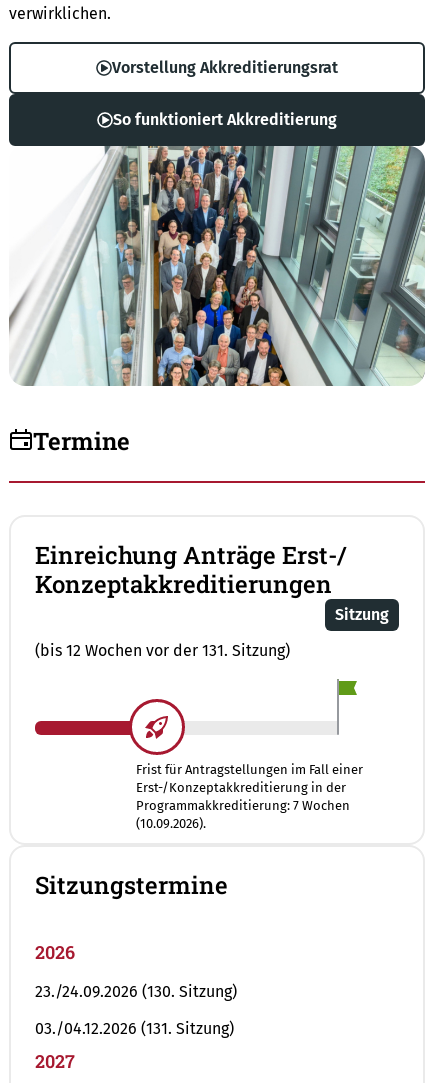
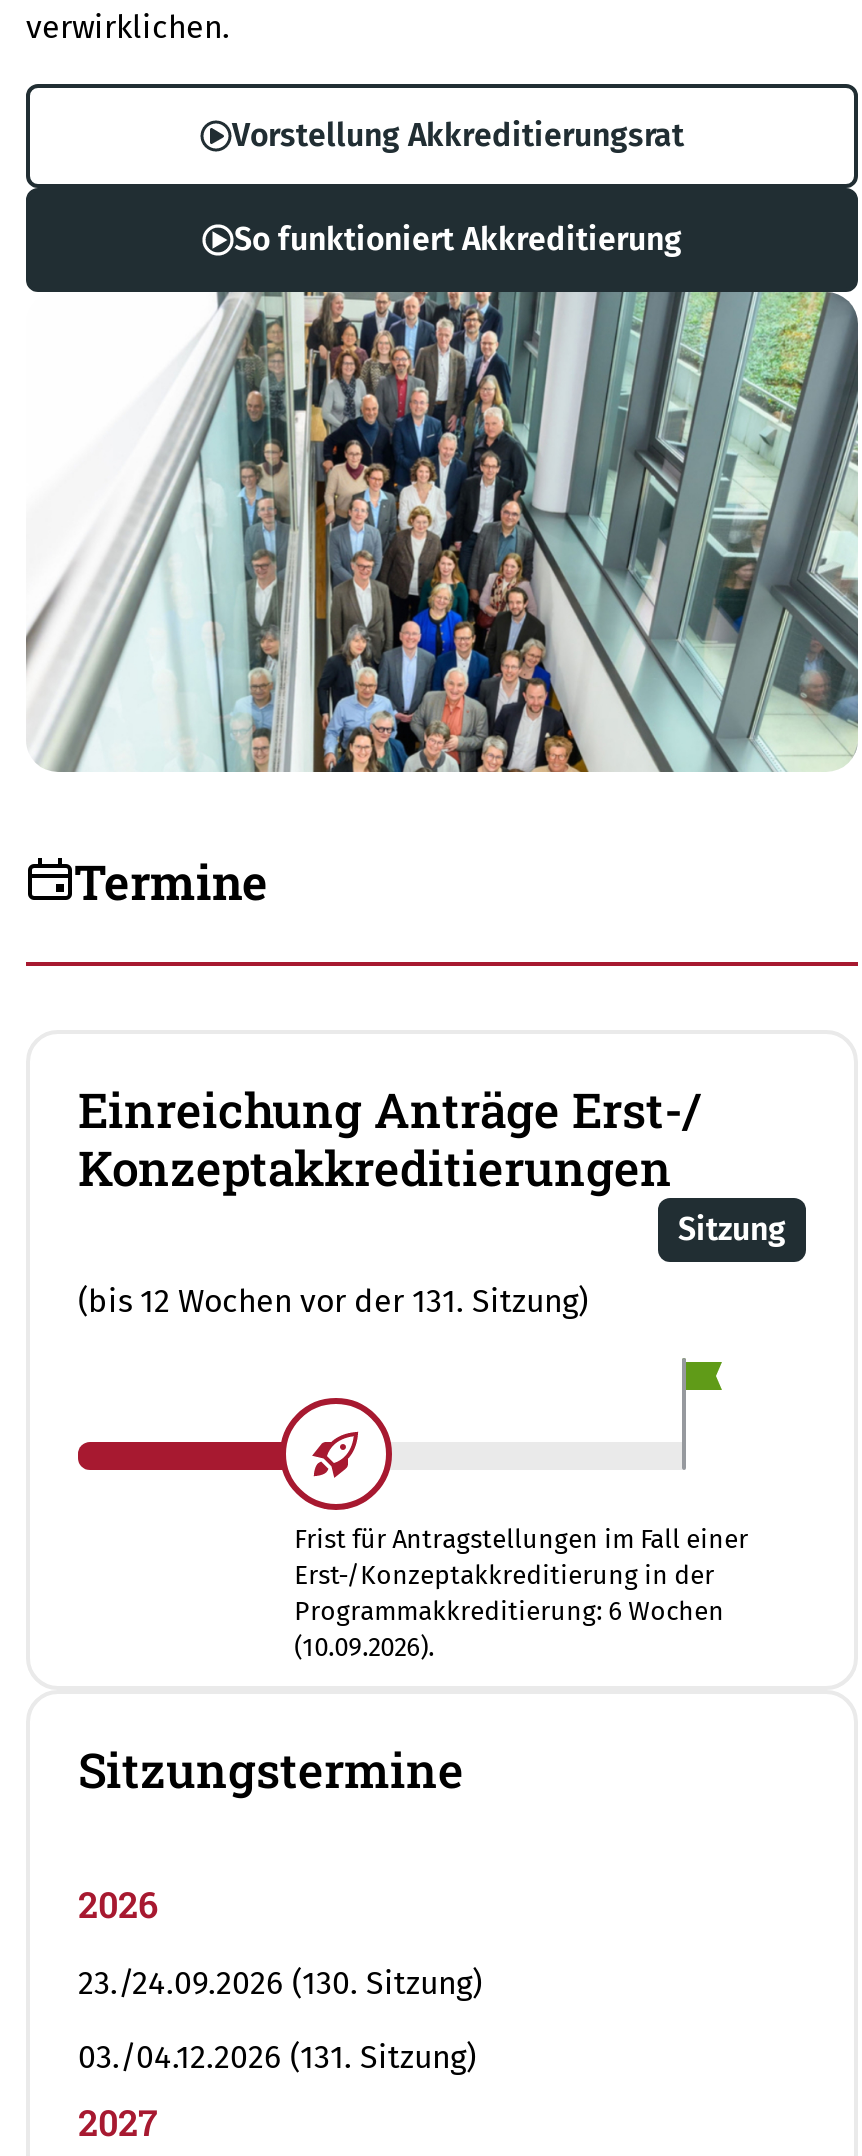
[129,699,192,754] [image] -> [268,1396,394,1508] [image]
[136,798,350,813] Programmakkreditierung: 7 Wochen -> [295,1596,725,1626] Programmakkreditierung: 6 Wochen

